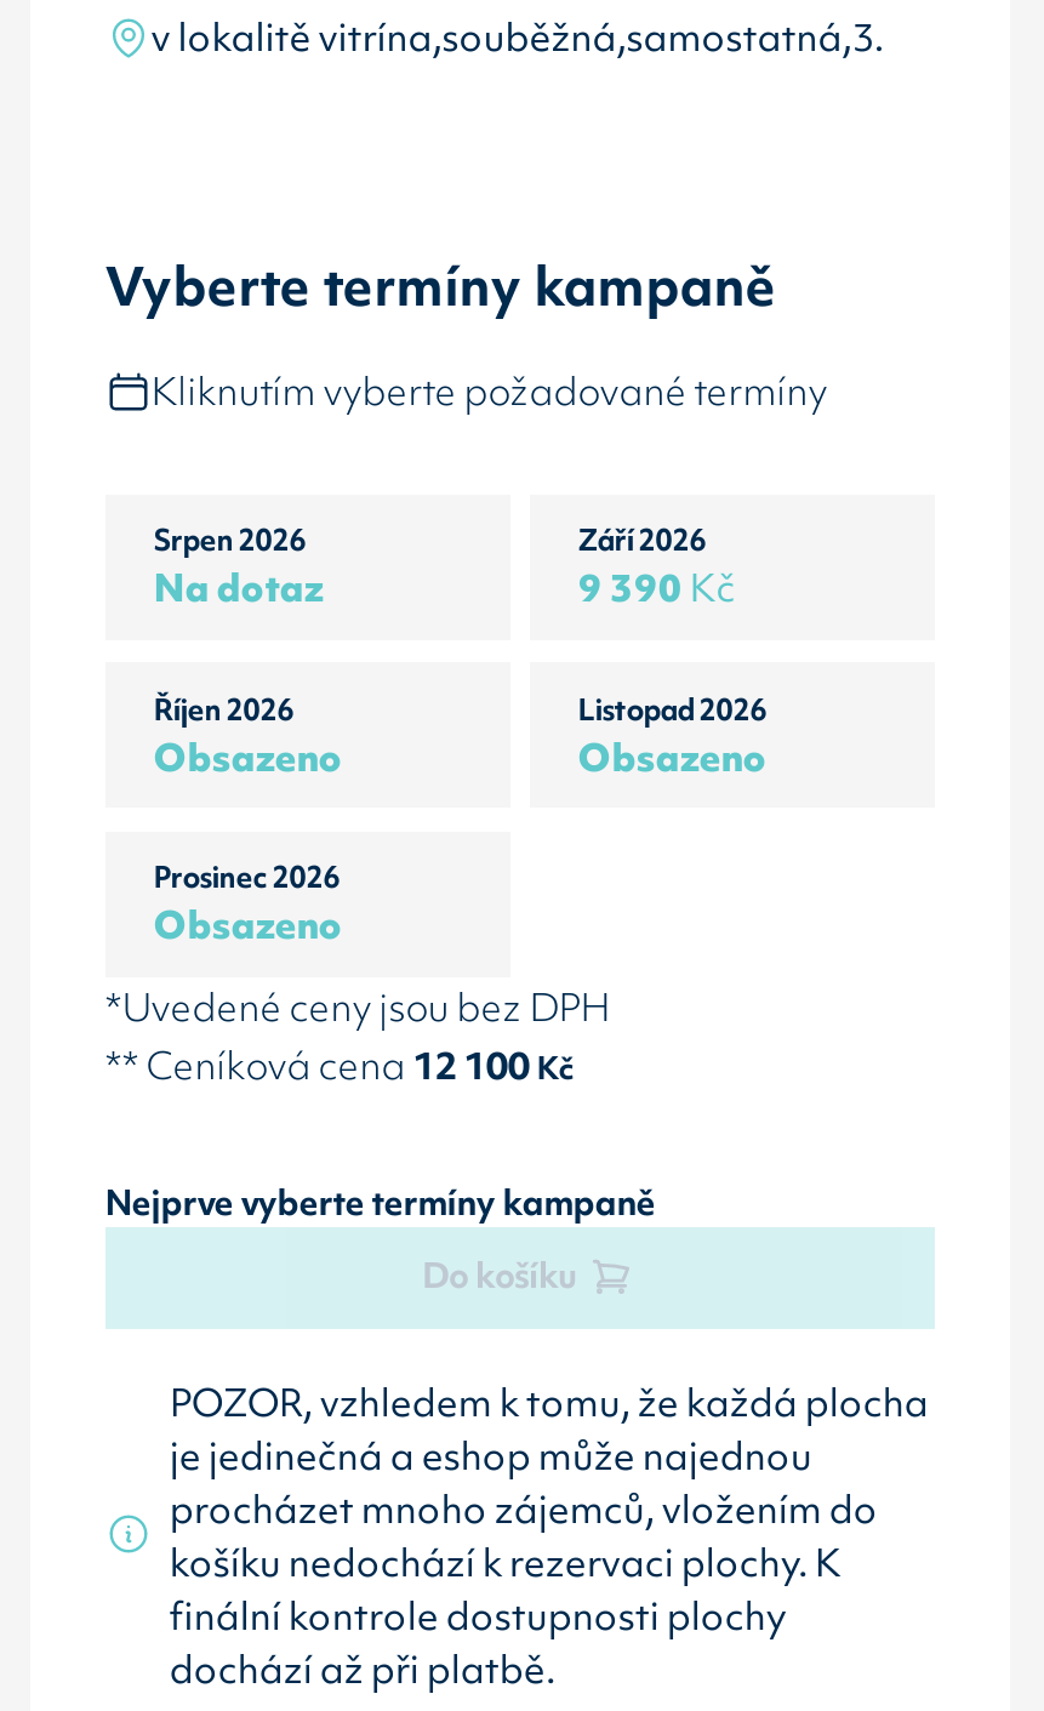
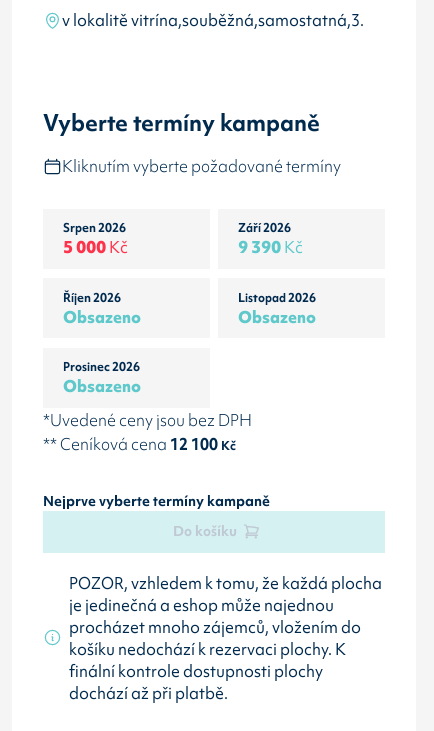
[154,561,323,614] Na dotaz -> [63,236,128,258] 5 000 Kč

